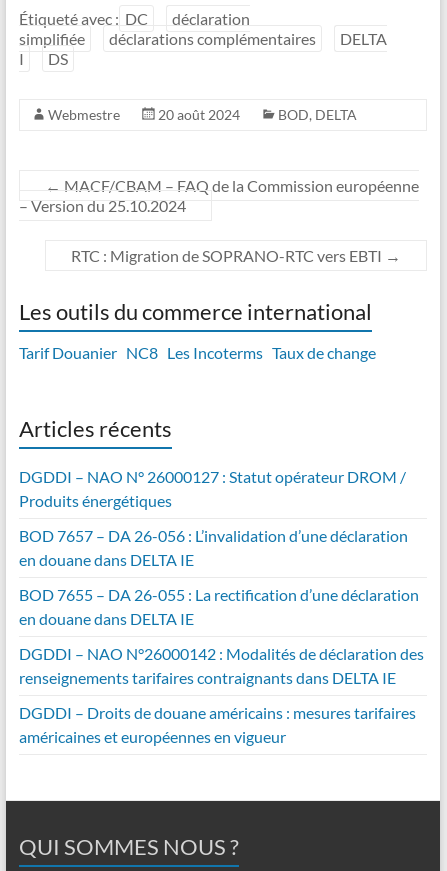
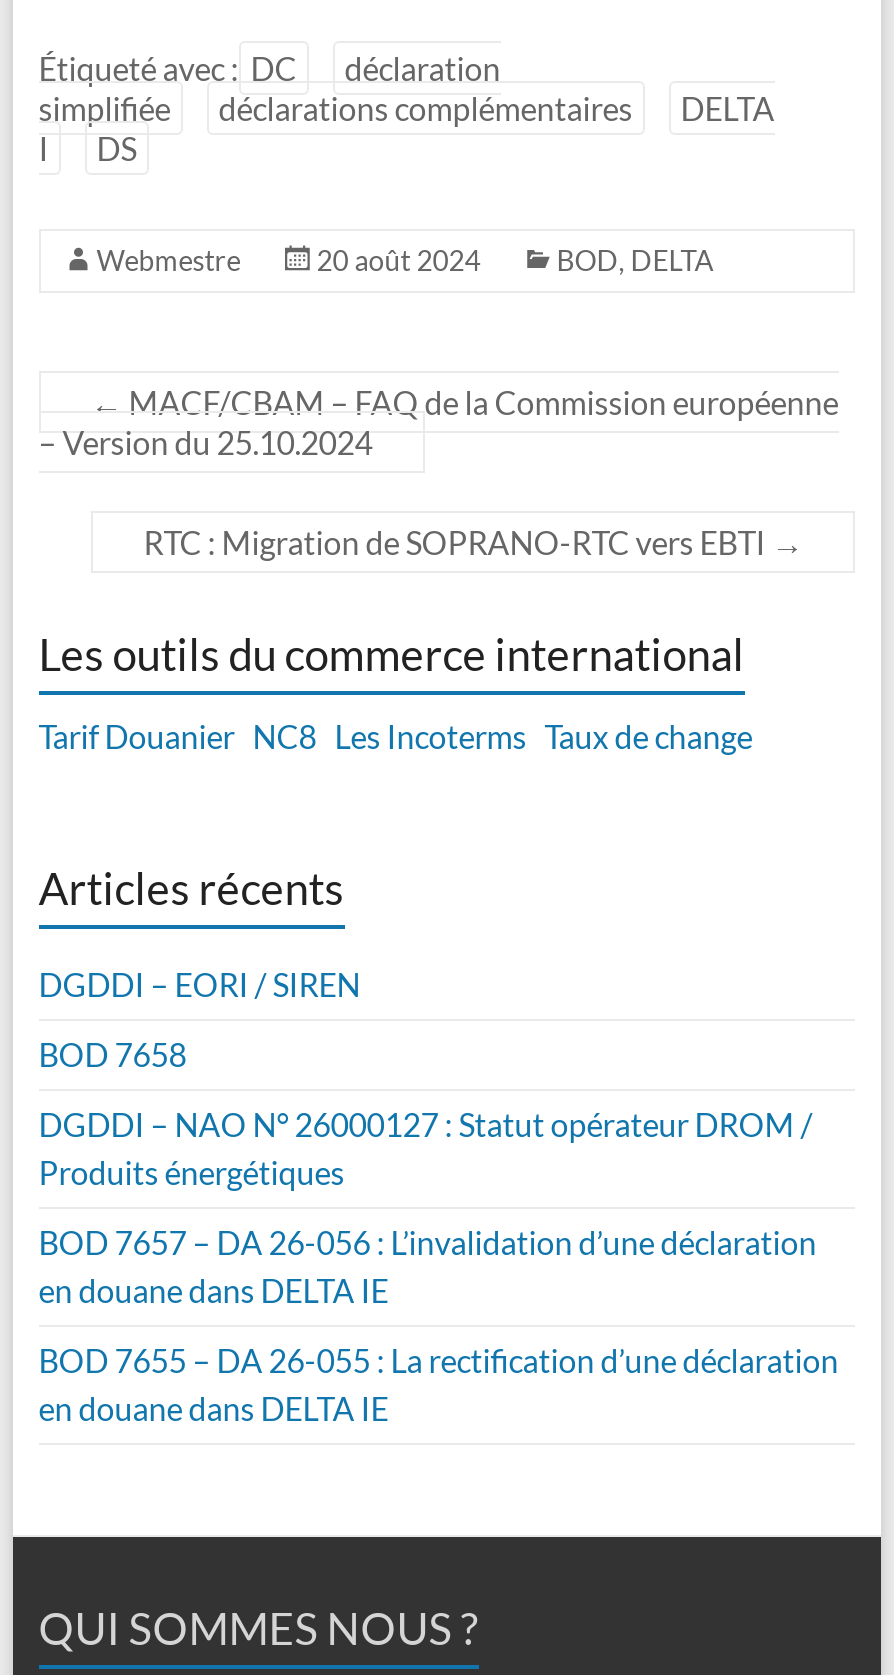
none -> [39,965,361,1073] DGDDI – EORI / SIREN | BOD 7658
moved [19,467,419,628] -> [39,1105,839,1427]: DGDDI – NAO N° 26000127 : Statut opérateur DROM / | Produits énergétiques | BOD 7657 – DA 26-056 : L’invalidation d’une déclaration | en douane dans DELTA IE | BOD 7655 – DA 26-055 : La rectification d’une déclaration | en douane dans DELTA IE
[19,644,424,746] DGDDI – NAO N°26000142 : Modalités de déclaration des | renseignements tarifaires contraignants dans DELTA IE | DGDDI – Droits de douane américains : mesures tarifaires | américaines et européennes en vigueur -> none

